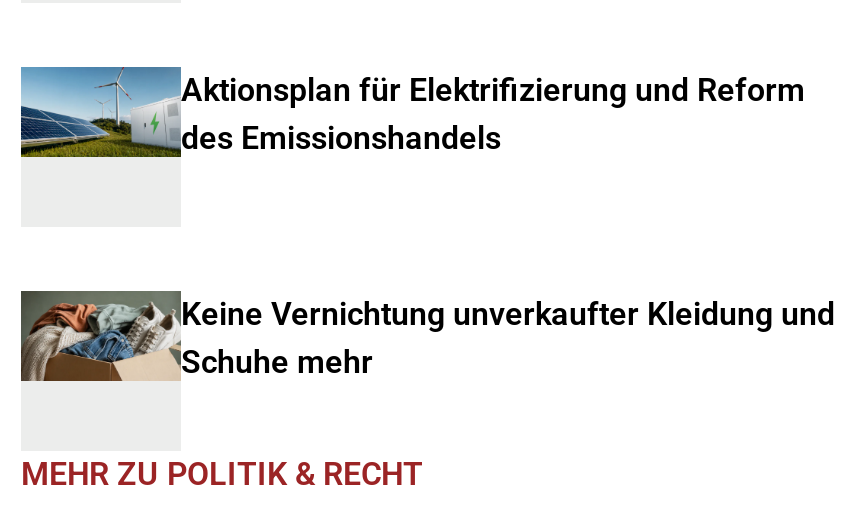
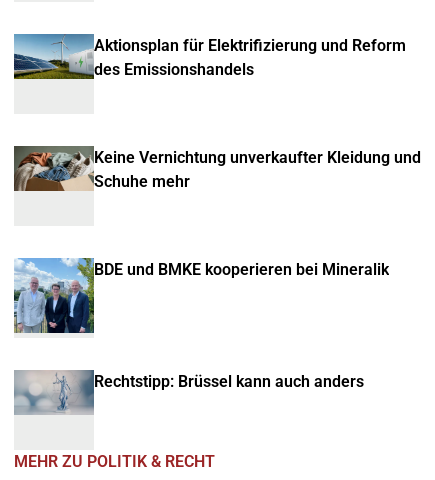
none -> [13,258,389,334] [image] | BDE und BMKE kooperieren bei Mineralik
none -> [14,370,364,415] [image] | Rechtstipp: Brüssel kann auch anders

